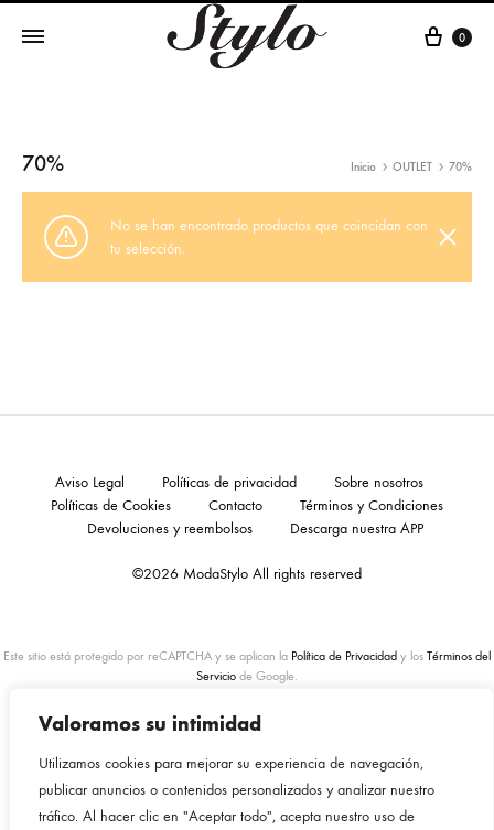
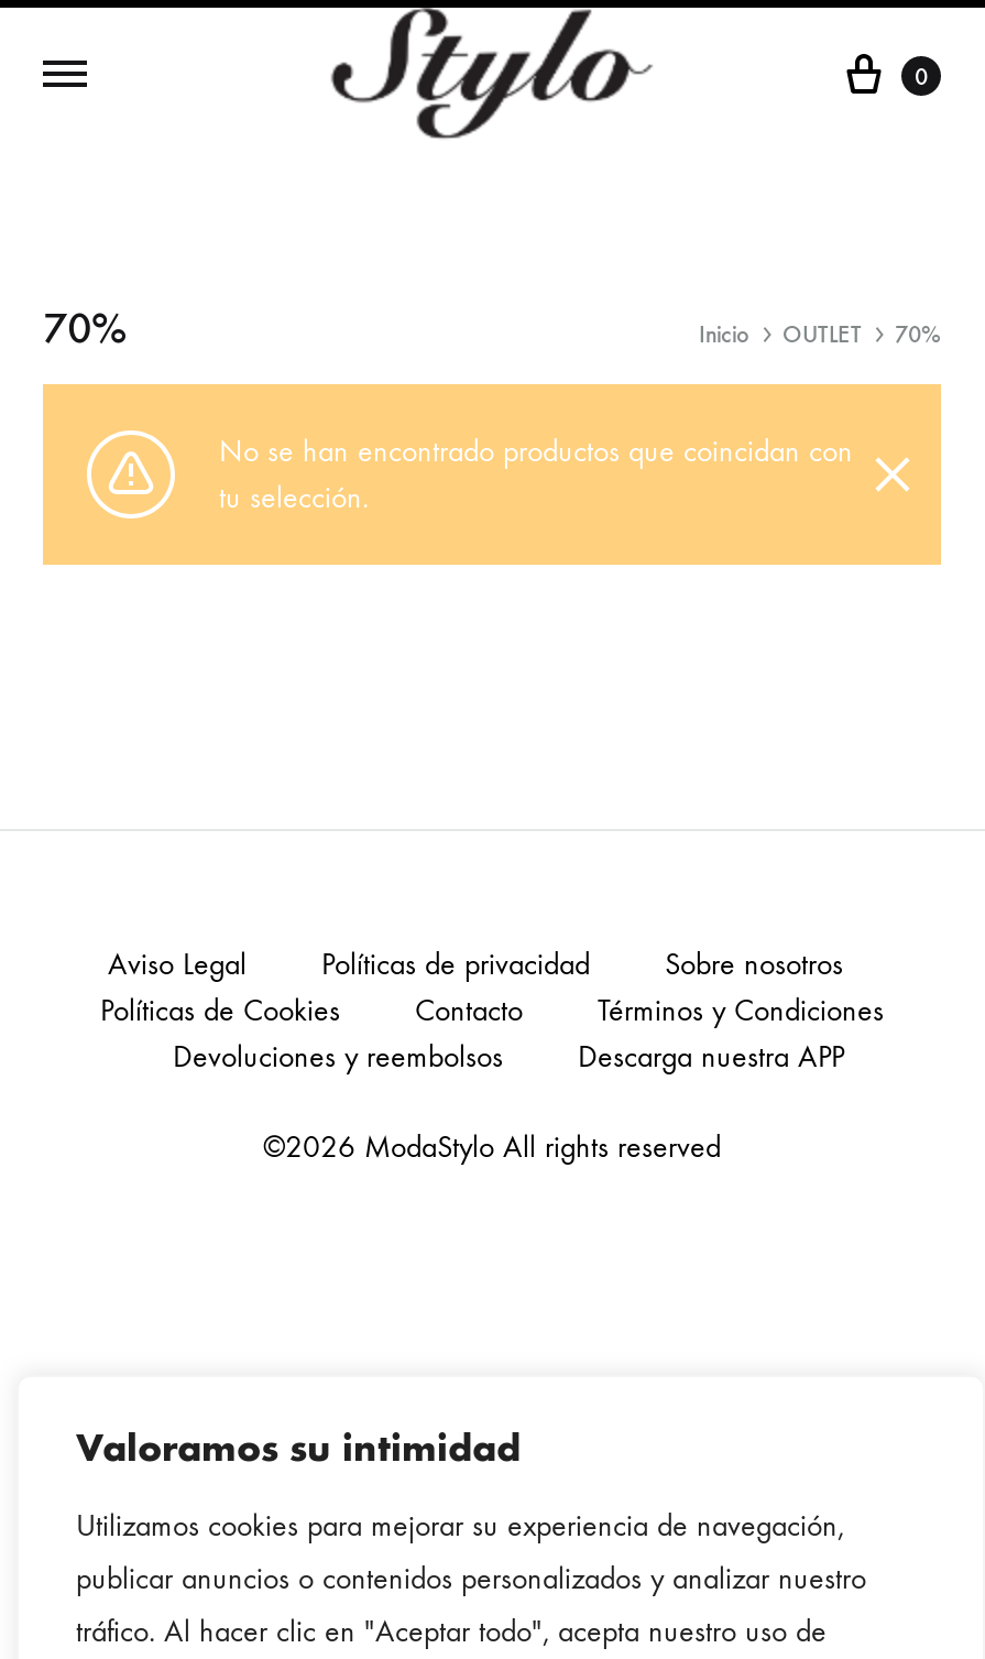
[3,648,491,683] Este sitio está protegido por reCAPTCHA y se aplican la Política de Privacidad y los Términos del | Servicio de Google. -> none

